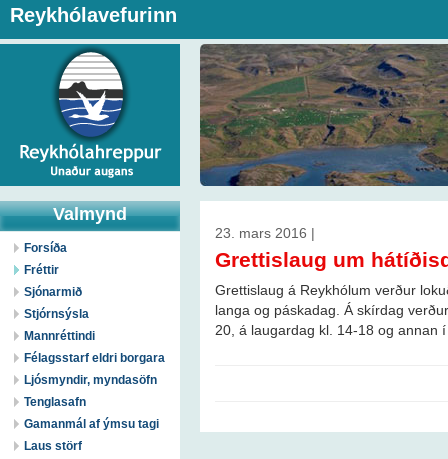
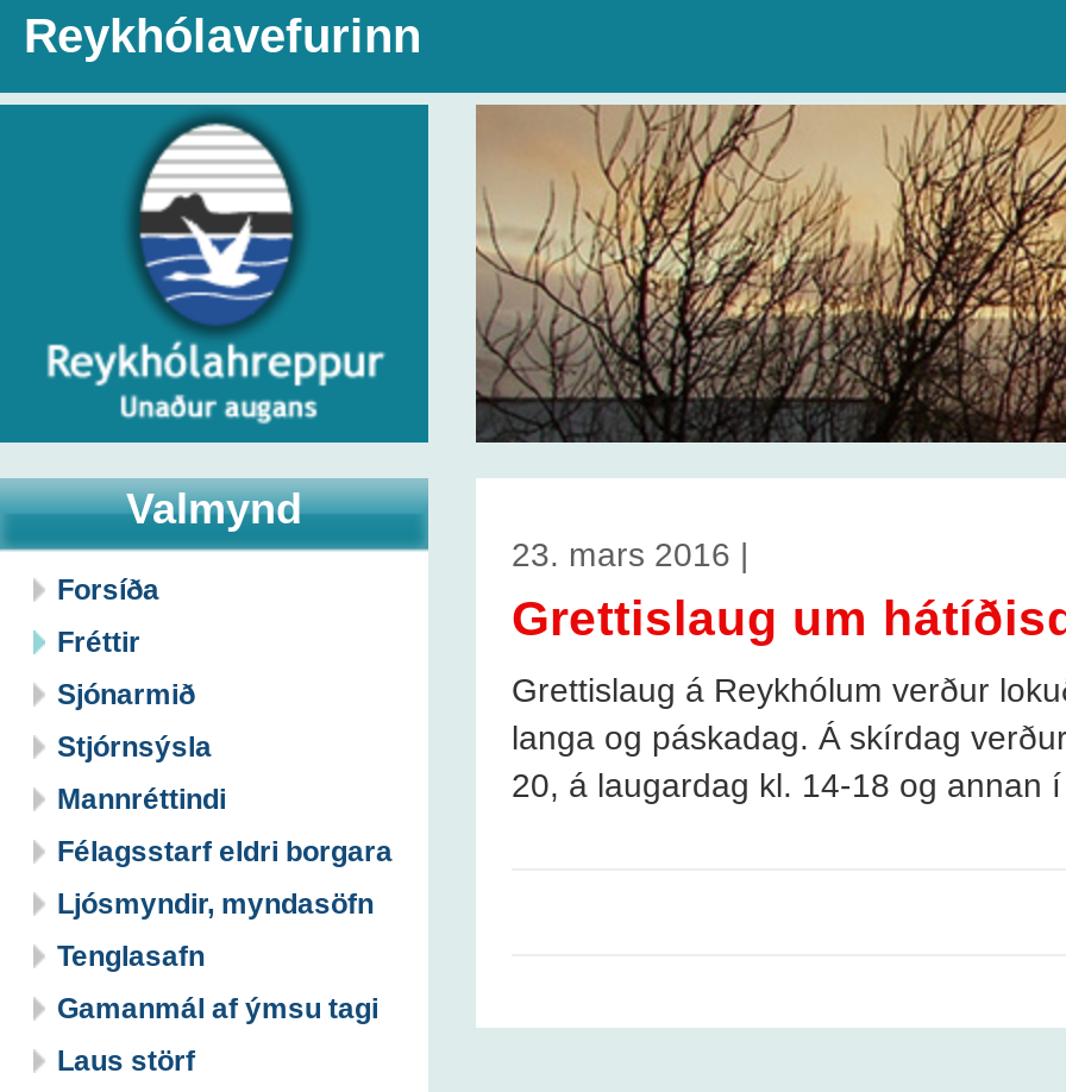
[199,43,445,187] [image] -> [476,102,1059,445] [image]

